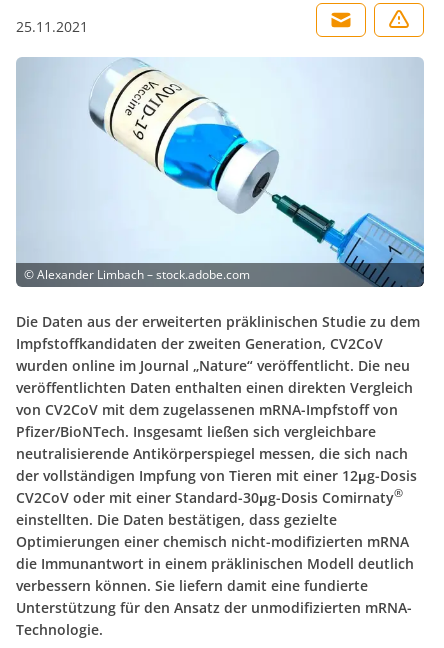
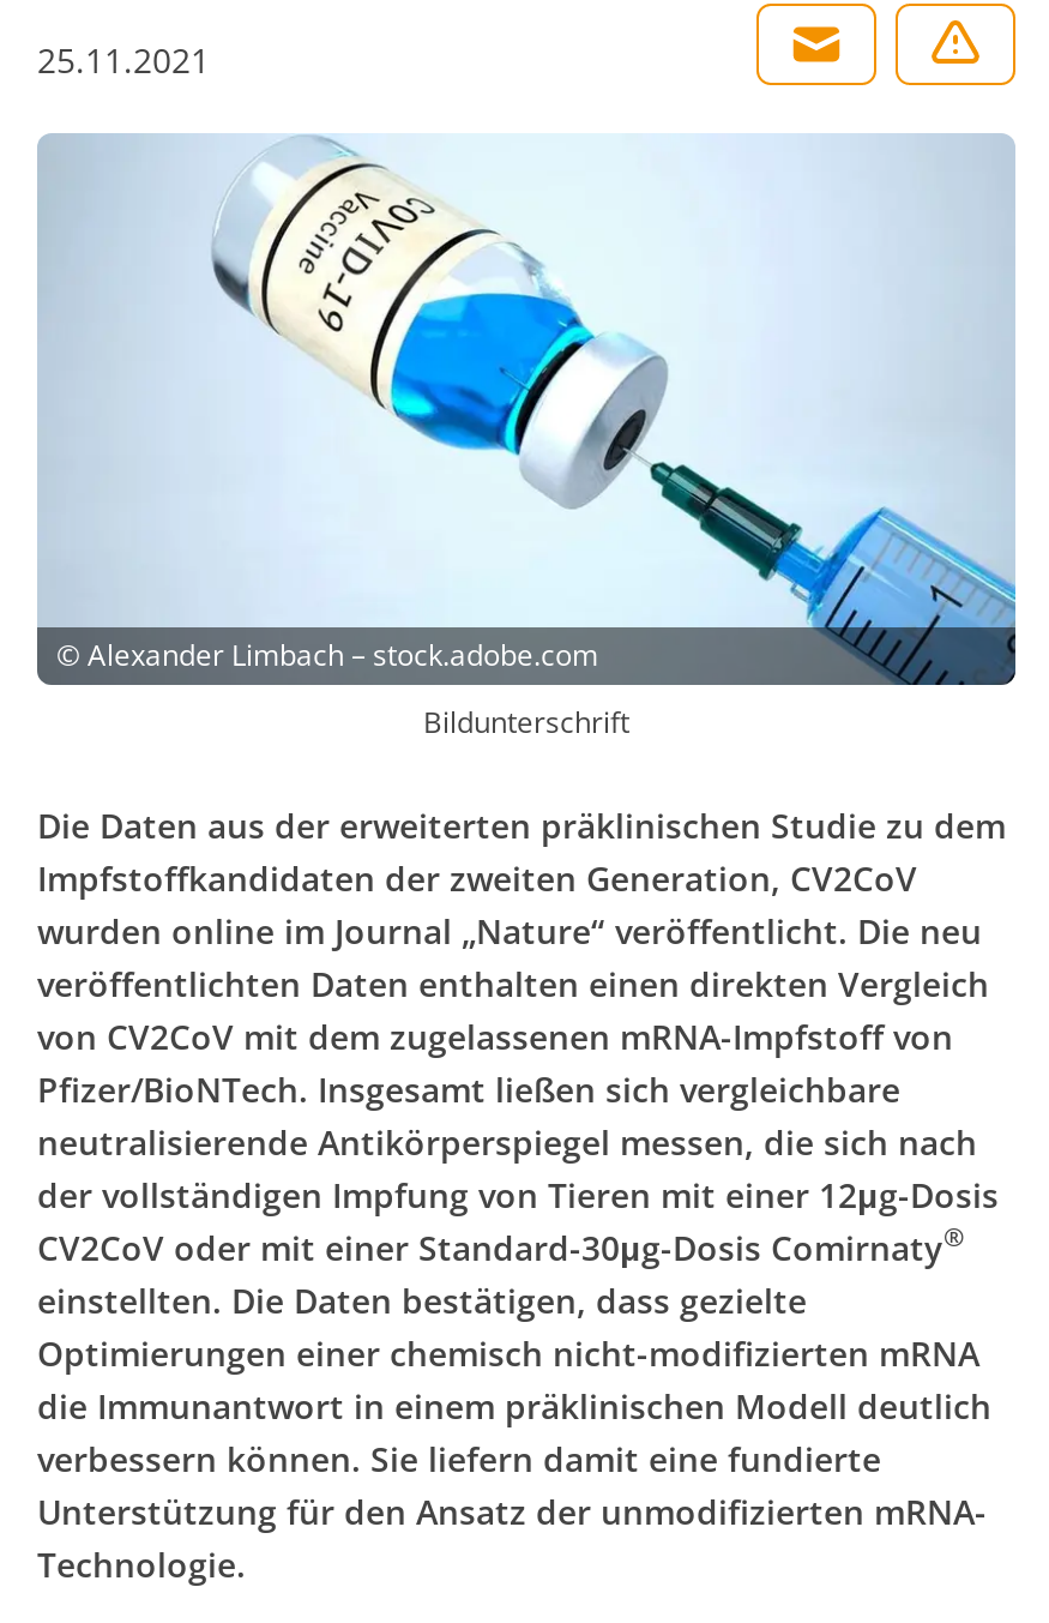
none -> [423,701,629,741] Bildunterschrift

